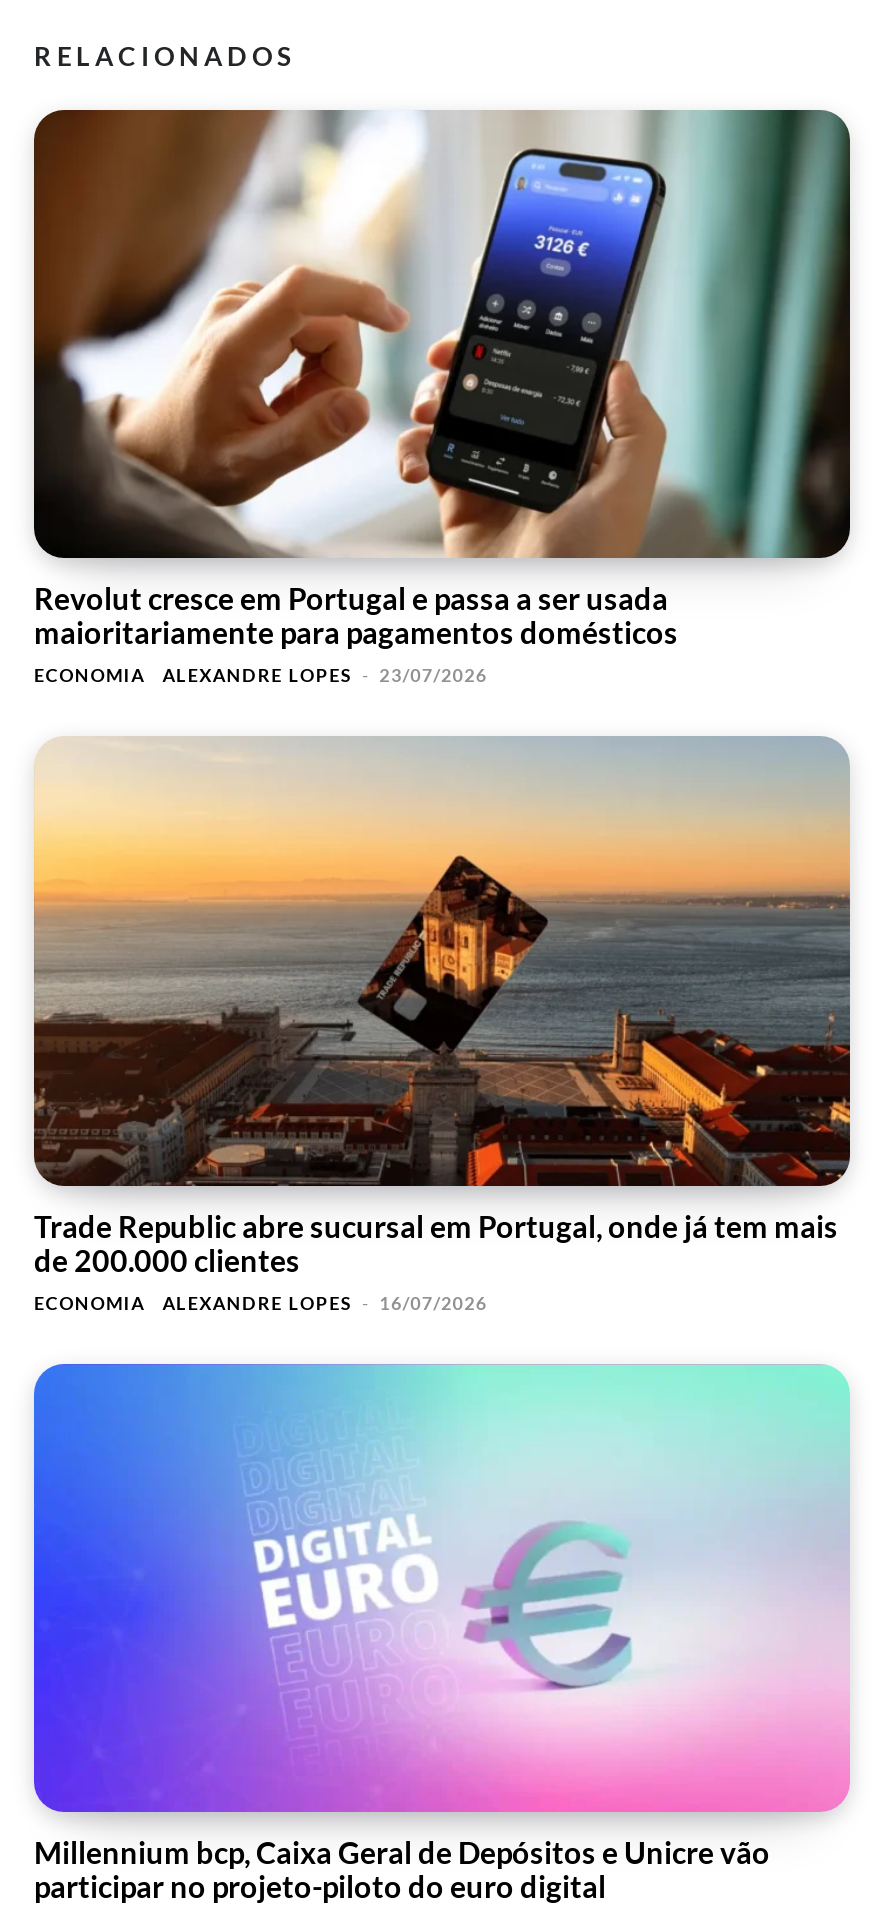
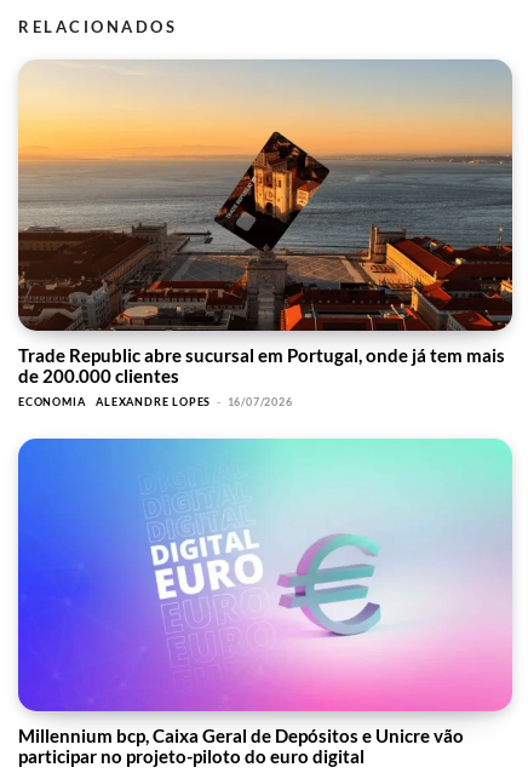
[32,108,852,687] [image] | Revolut cresce em Portugal e passa a ser usada | maioritariamente para pagamentos domésticos | ECONOMIA | ALEXANDRE LOPES - 23/07/2026 -> none

